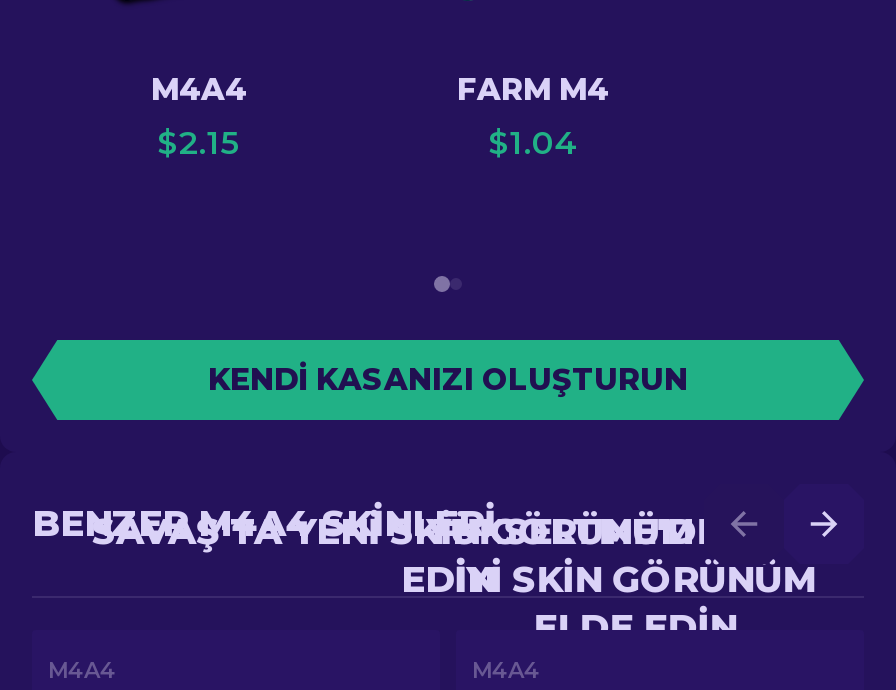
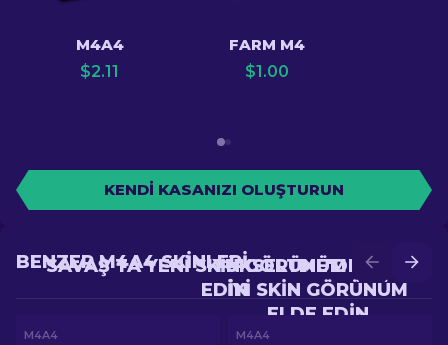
[157,124,241,162] $2.15 -> [80,62,119,81] $2.11
[488,124,578,162] $1.04 -> [244,62,288,81] $1.00

